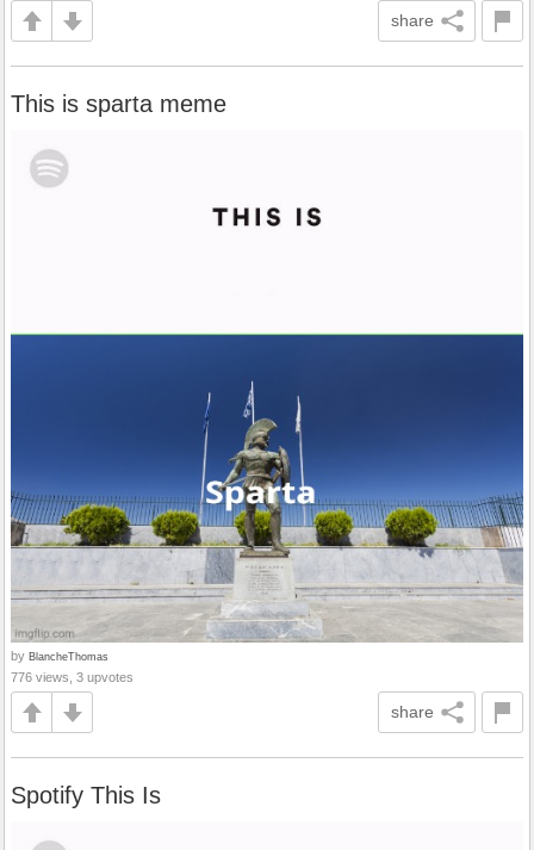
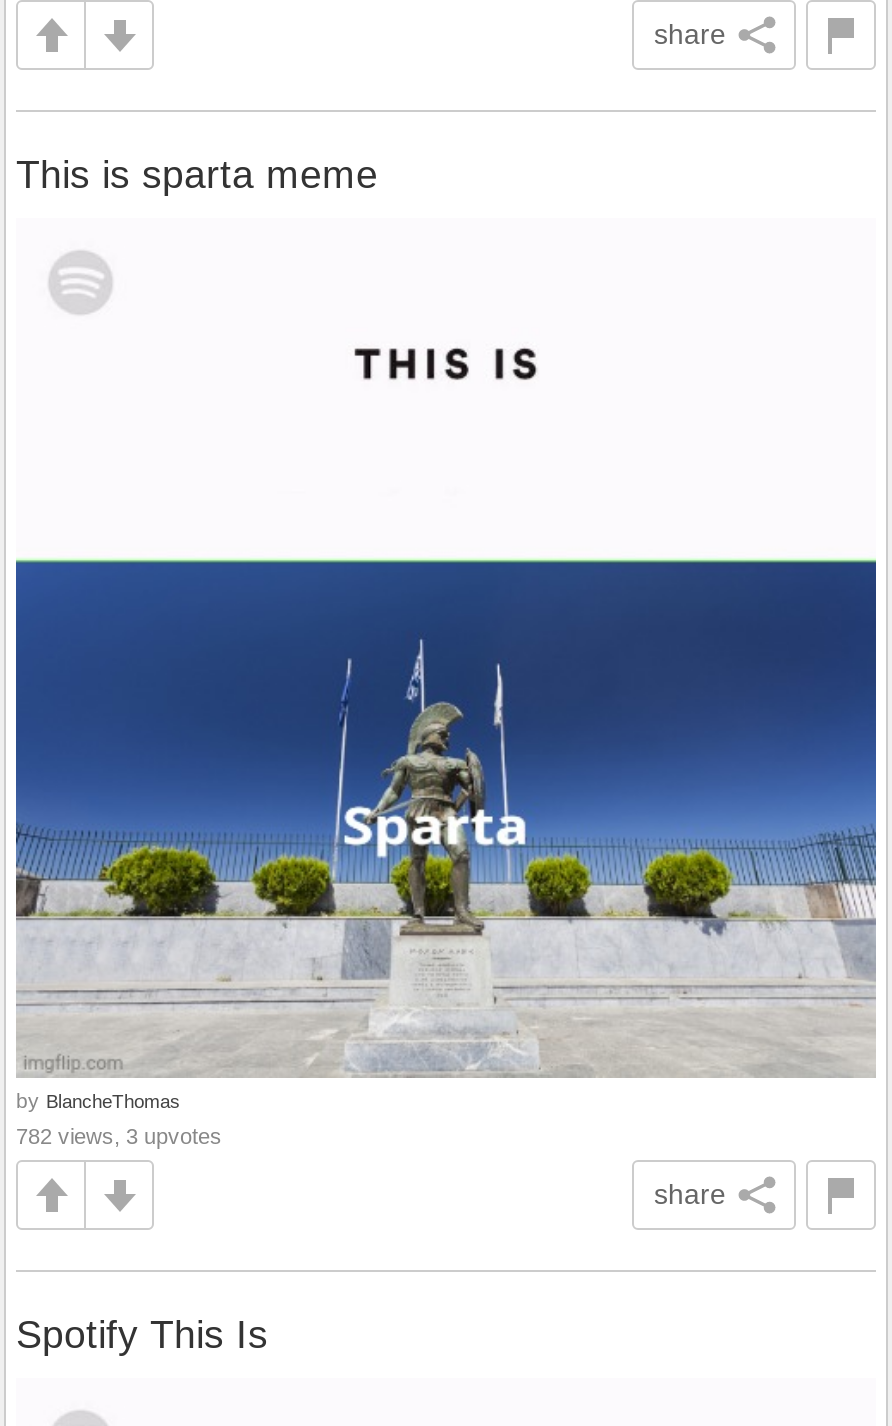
[11,670,133,684] 776 views, 3 upvotes -> [16,1124,222,1148] 782 views, 3 upvotes

